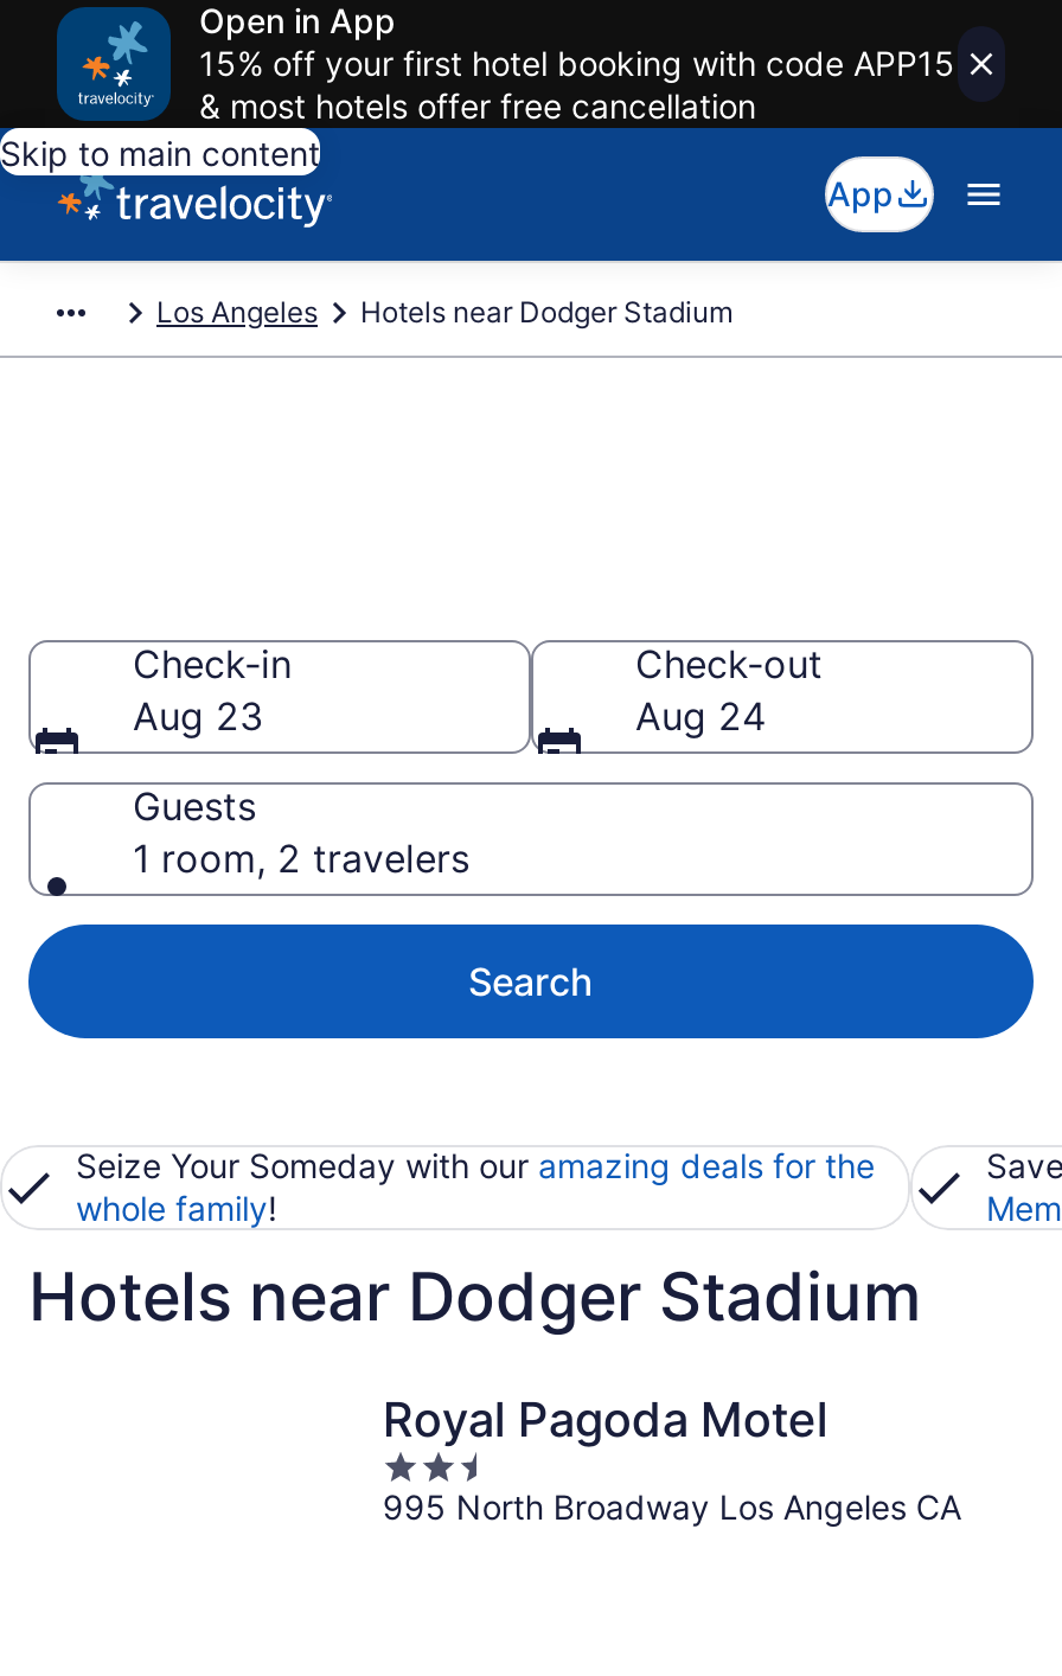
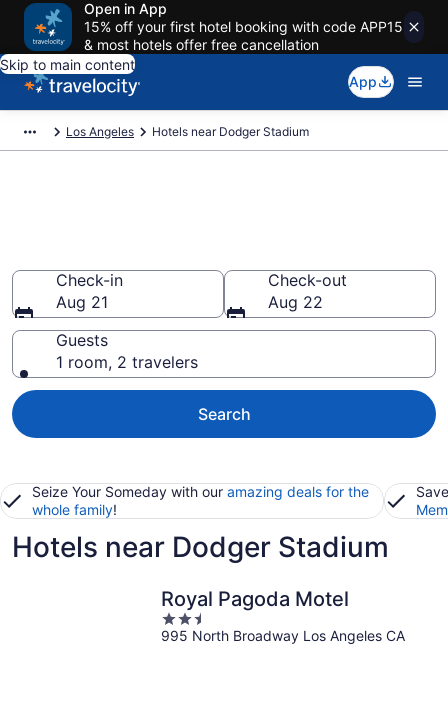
[133,692,263,740] Aug 23 -> [56,292,108,312] Aug 21
[635,692,766,740] Aug 24 -> [268,292,323,312] Aug 22

